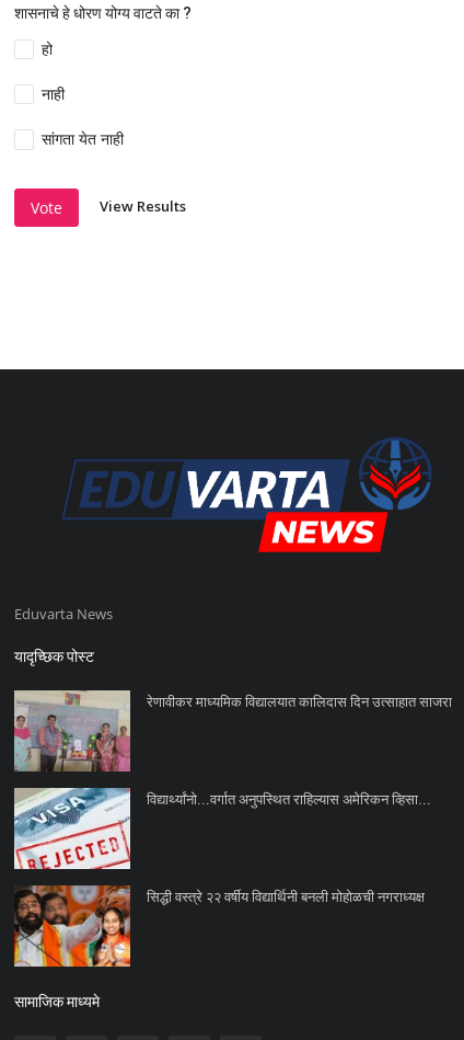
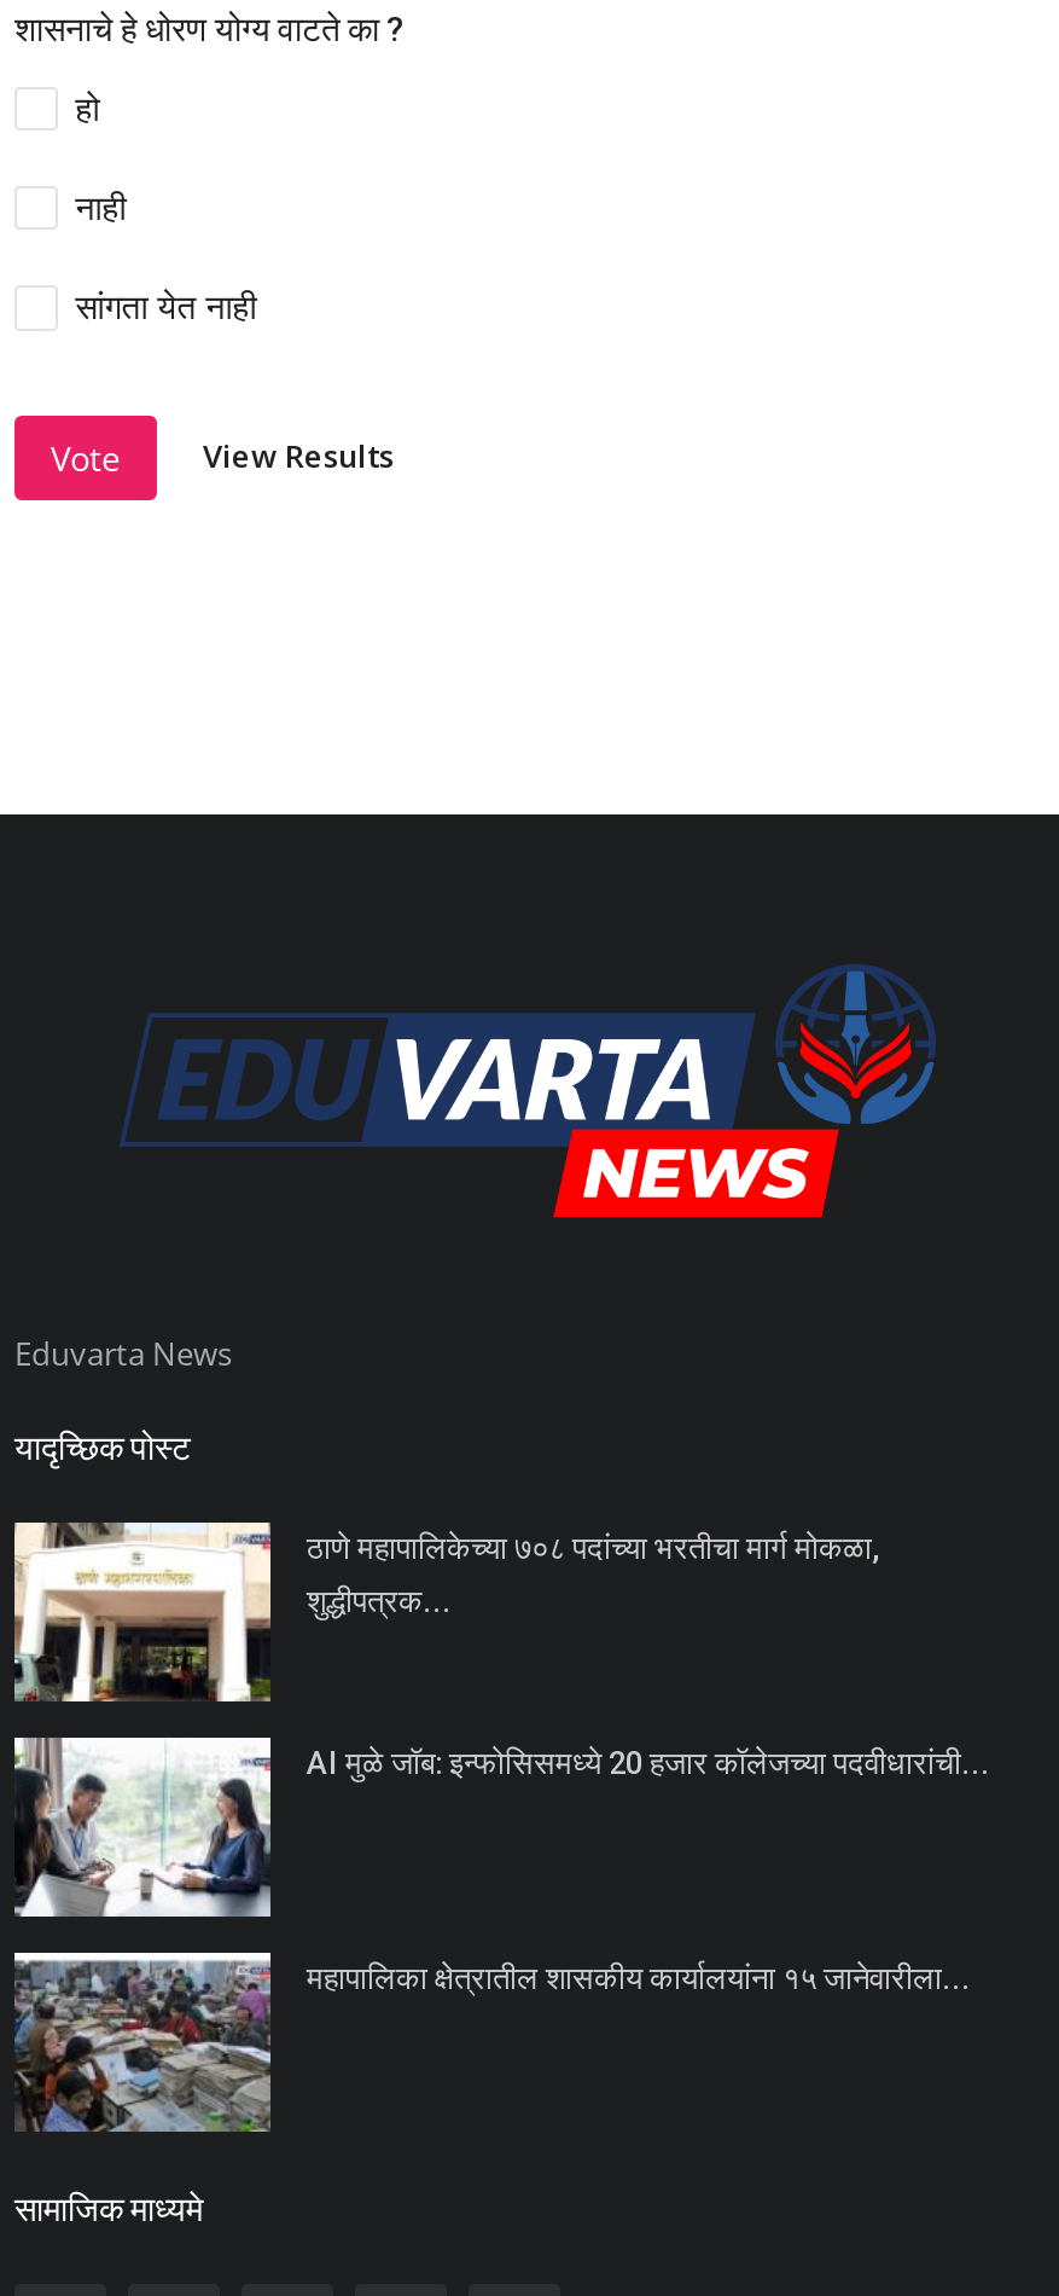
[13,689,452,772] [image] | रेणावीकर माध्यमिक विद्यालयात कालिदास दिन उत्साहात साजरा -> [12,1520,879,1704] [image] | ठाणे महापालिकेच्या ७०८ पदांच्या भरतीचा मार्ग मोकळा, | शुद्धीपत्रक...
[13,787,431,870] [image] | विद्यार्थ्यांनो...वर्गात अनुपस्थित राहिल्यास अमेरिकन व्हिसा... -> [14,1735,990,1919] [image] | AI मुळे जॉब: इन्फोसिसमध्ये 20 हजार कॉलेजच्या पदवीधारांची...
[13,884,425,968] [image] | सिद्धी वस्त्रे २२ वर्षीय विद्यार्थिनी बनली मोहोळची नगराध्यक्ष -> [12,1950,971,2134] [image] | महापालिका क्षेत्रातील शासकीय कार्यालयांना १५ जानेवारीला...

